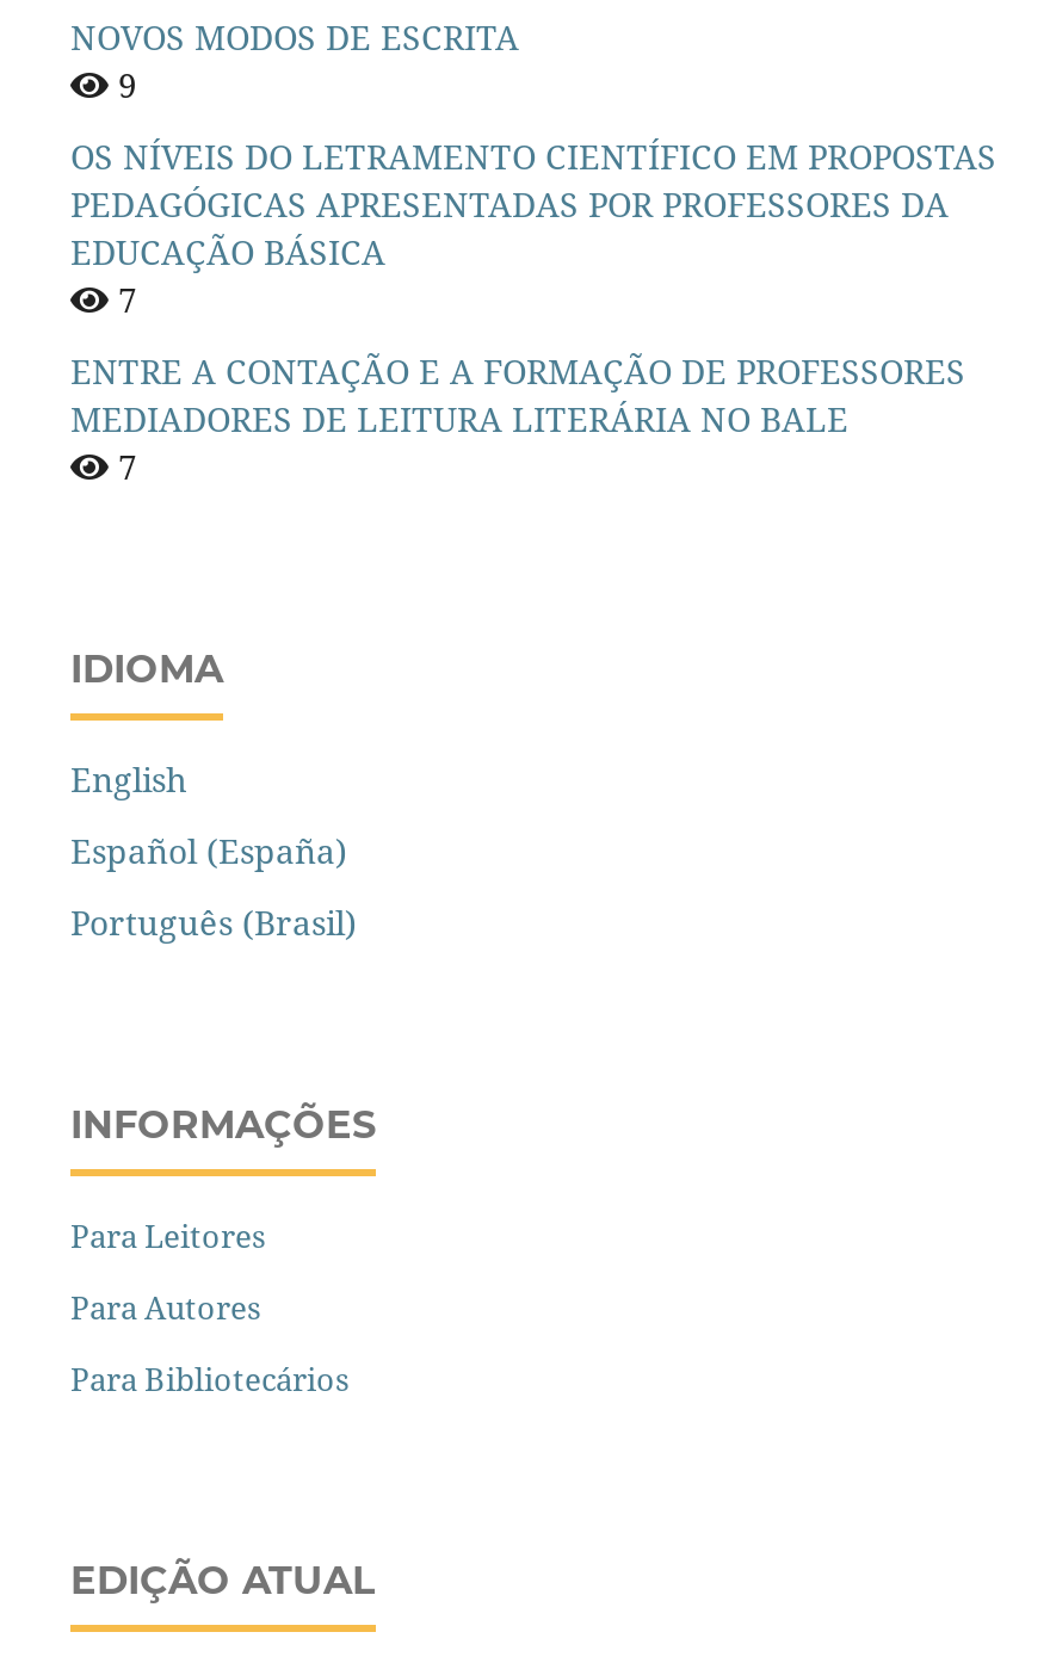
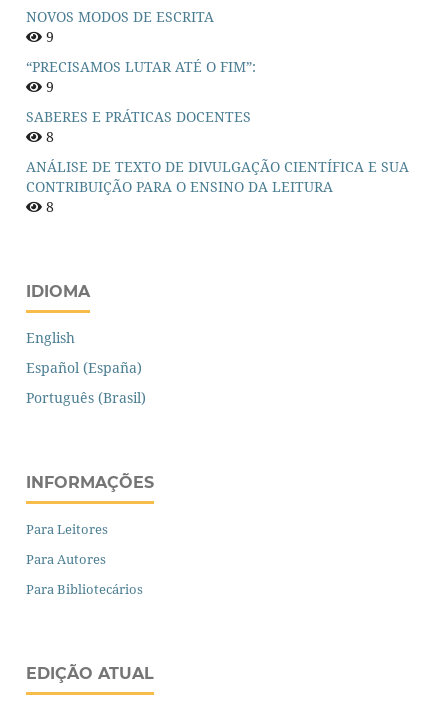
[70,135,996,490] OS NÍVEIS DO LETRAMENTO CIENTÍFICO EM PROPOSTAS | PEDAGÓGICAS APRESENTADAS POR PROFESSORES DA | EDUCAÇÃO BÁSICA | 7 | ENTRE A CONTAÇÃO E A FORMAÇÃO DE PROFESSORES | MEDIADORES DE LEITURA LITERÁRIA NO BALE | 7 -> [26,57,409,216] “PRECISAMOS LUTAR ATÉ O FIM”: | 9 | SABERES E PRÁTICAS DOCENTES | 8 | ANÁLISE DE TEXTO DE DIVULGAÇÃO CIENTÍFICA E SUA | CONTRIBUIÇÃO PARA O ENSINO DA LEITURA | 8

